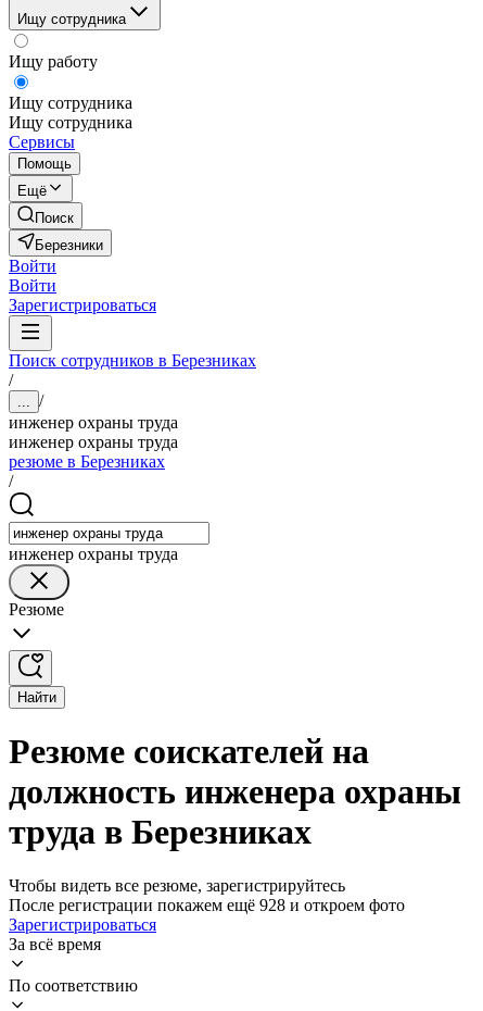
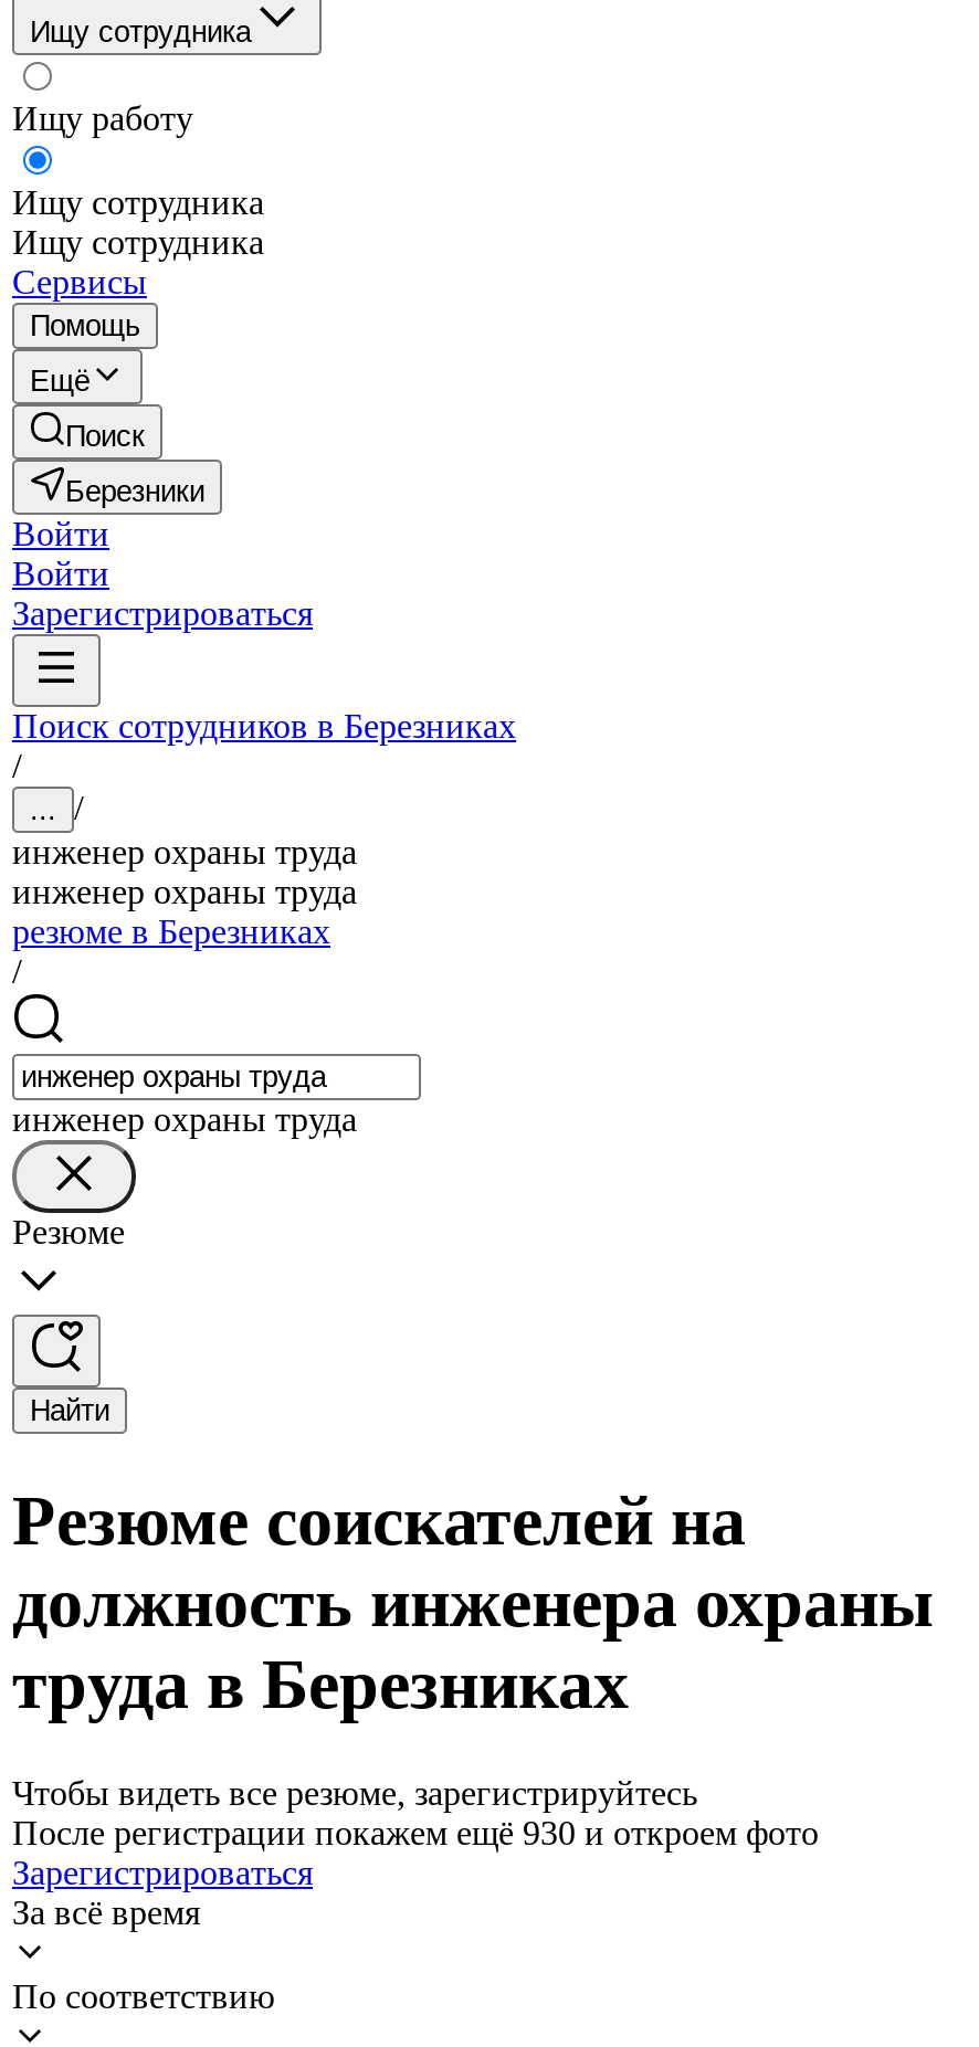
[9,896,405,914] После регистрации покажем ещё 928 и откроем фото -> [12,1814,819,1851] После регистрации покажем ещё 930 и откроем фото

